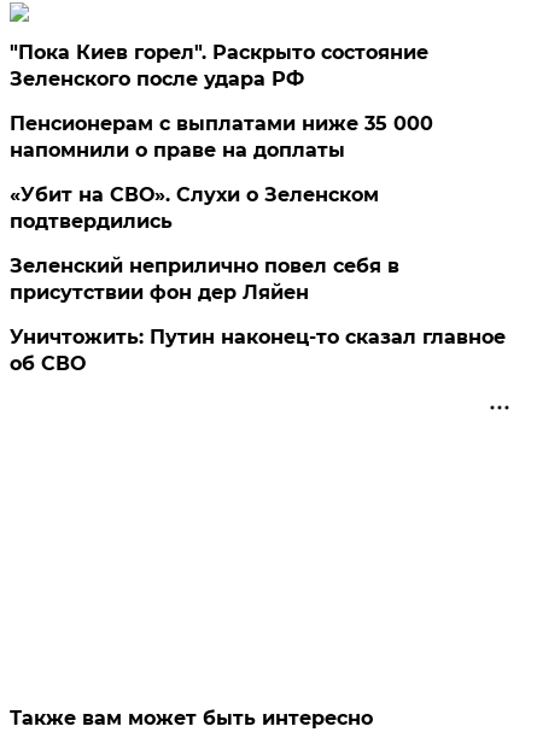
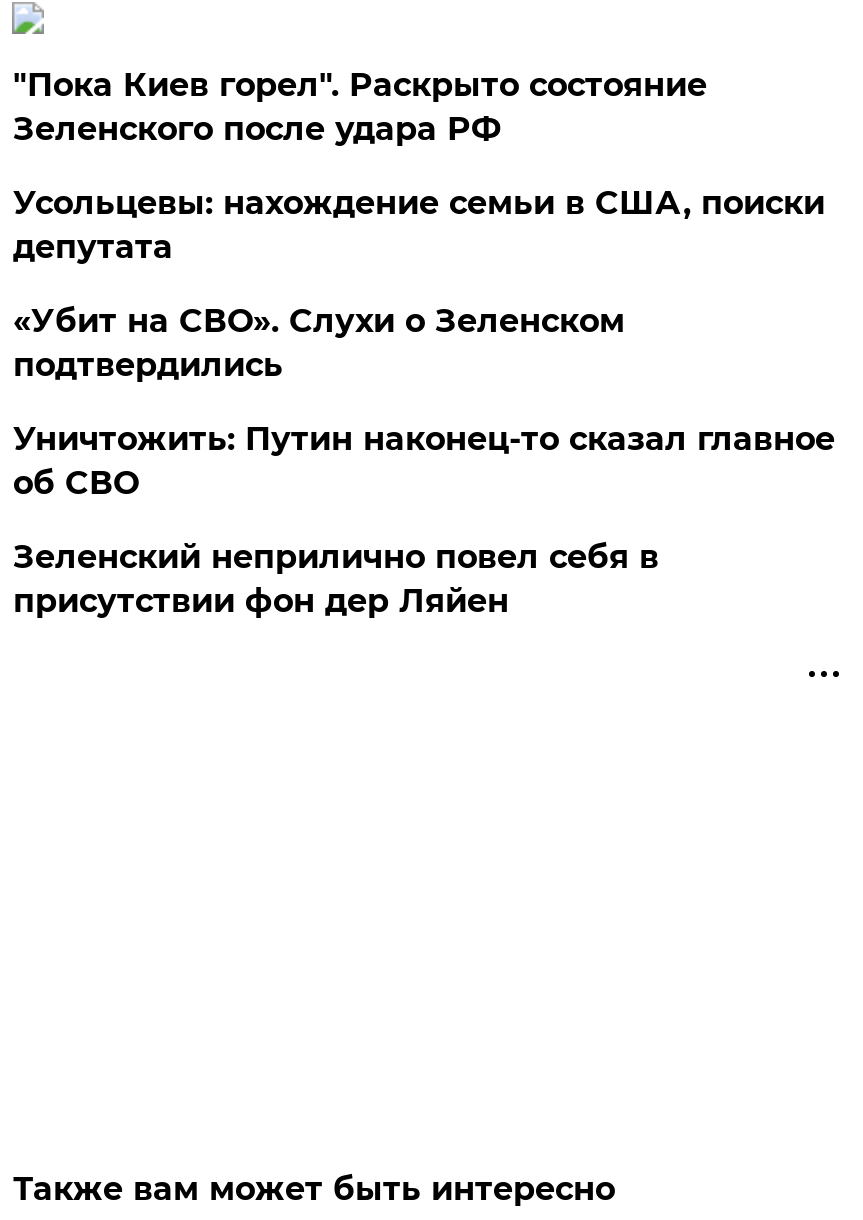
[10,112,434,162] Пенсионерам с выплатами ниже 35 000 | напомнили о праве на доплаты -> [13,184,825,266] Усольцевы: нахождение семьи в США, поиски | депутата
moved [10,254,400,304] -> [13,538,659,620]: Зеленский неприлично повел cебя в | присутствии фон дер Ляйен
moved [10,326,506,375] -> [13,420,835,502]: Уничтожить: Путин наконец-то сказал главное | об СВО

